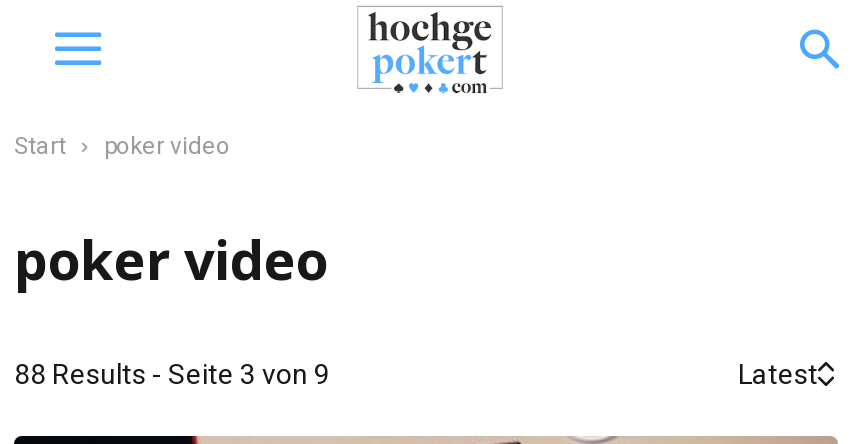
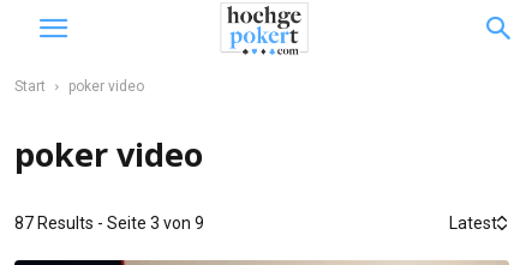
[14,358,330,390] 88 Results - Seite 3 von 9 -> [14,213,204,233] 87 Results - Seite 3 von 9

